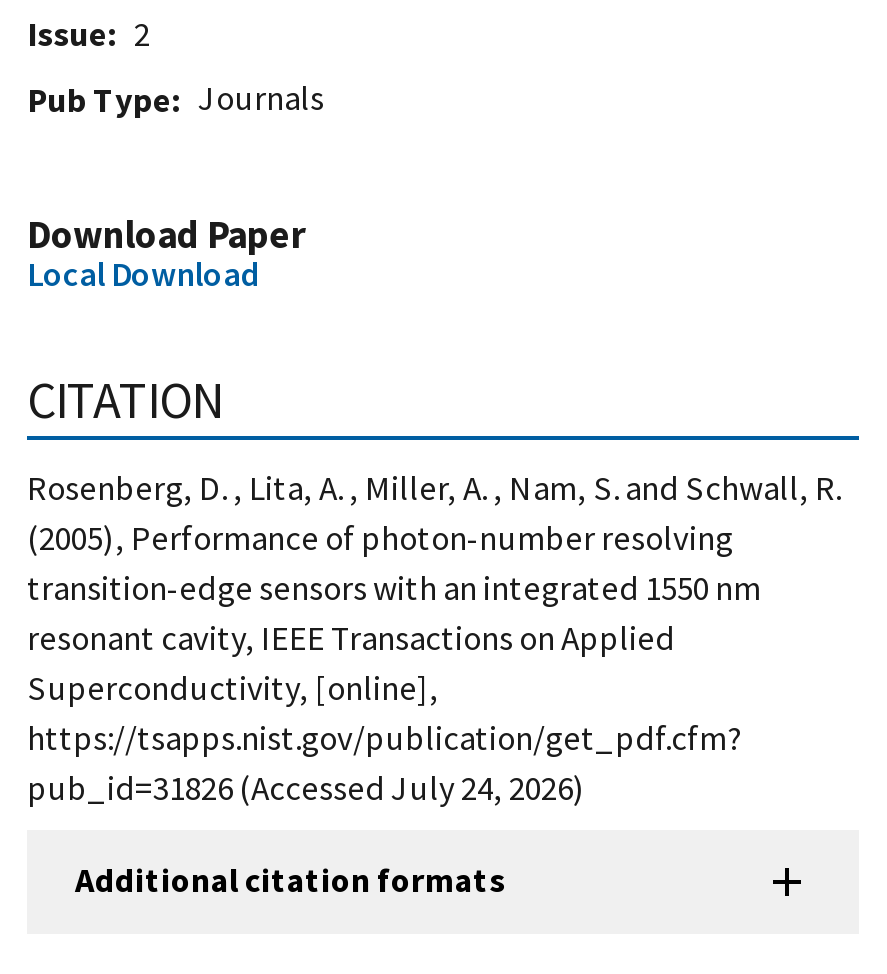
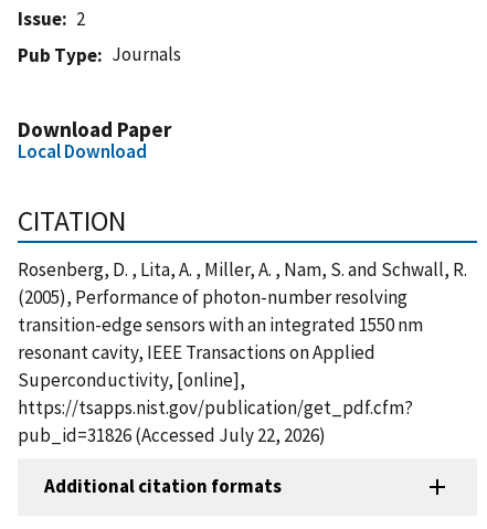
[27,766,585,810] pub_id=31826 (Accessed July 24, 2026) -> [18,423,326,447] pub_id=31826 (Accessed July 22, 2026)

